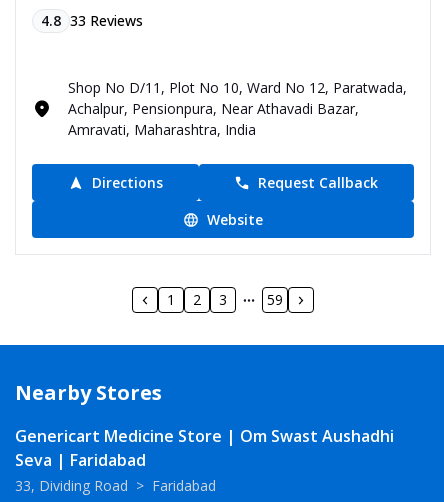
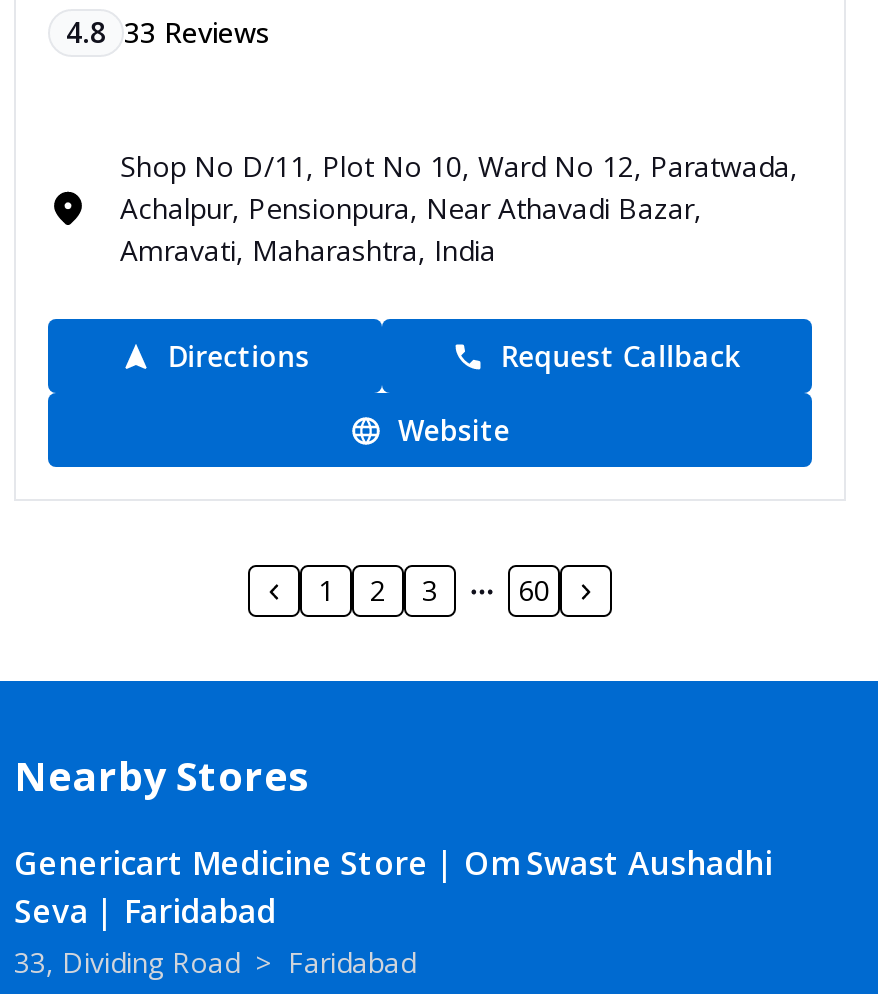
[267,290,283,309] 59 -> [518,572,550,610] 60

